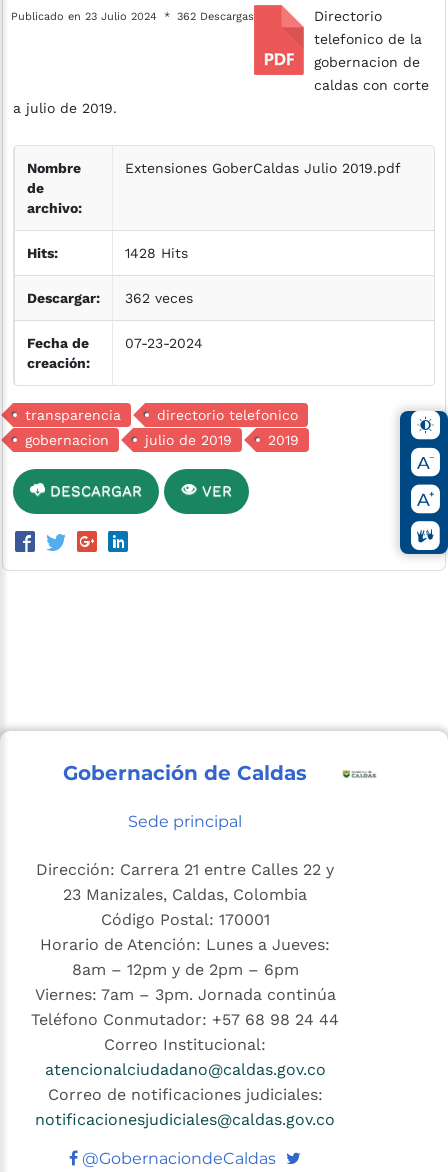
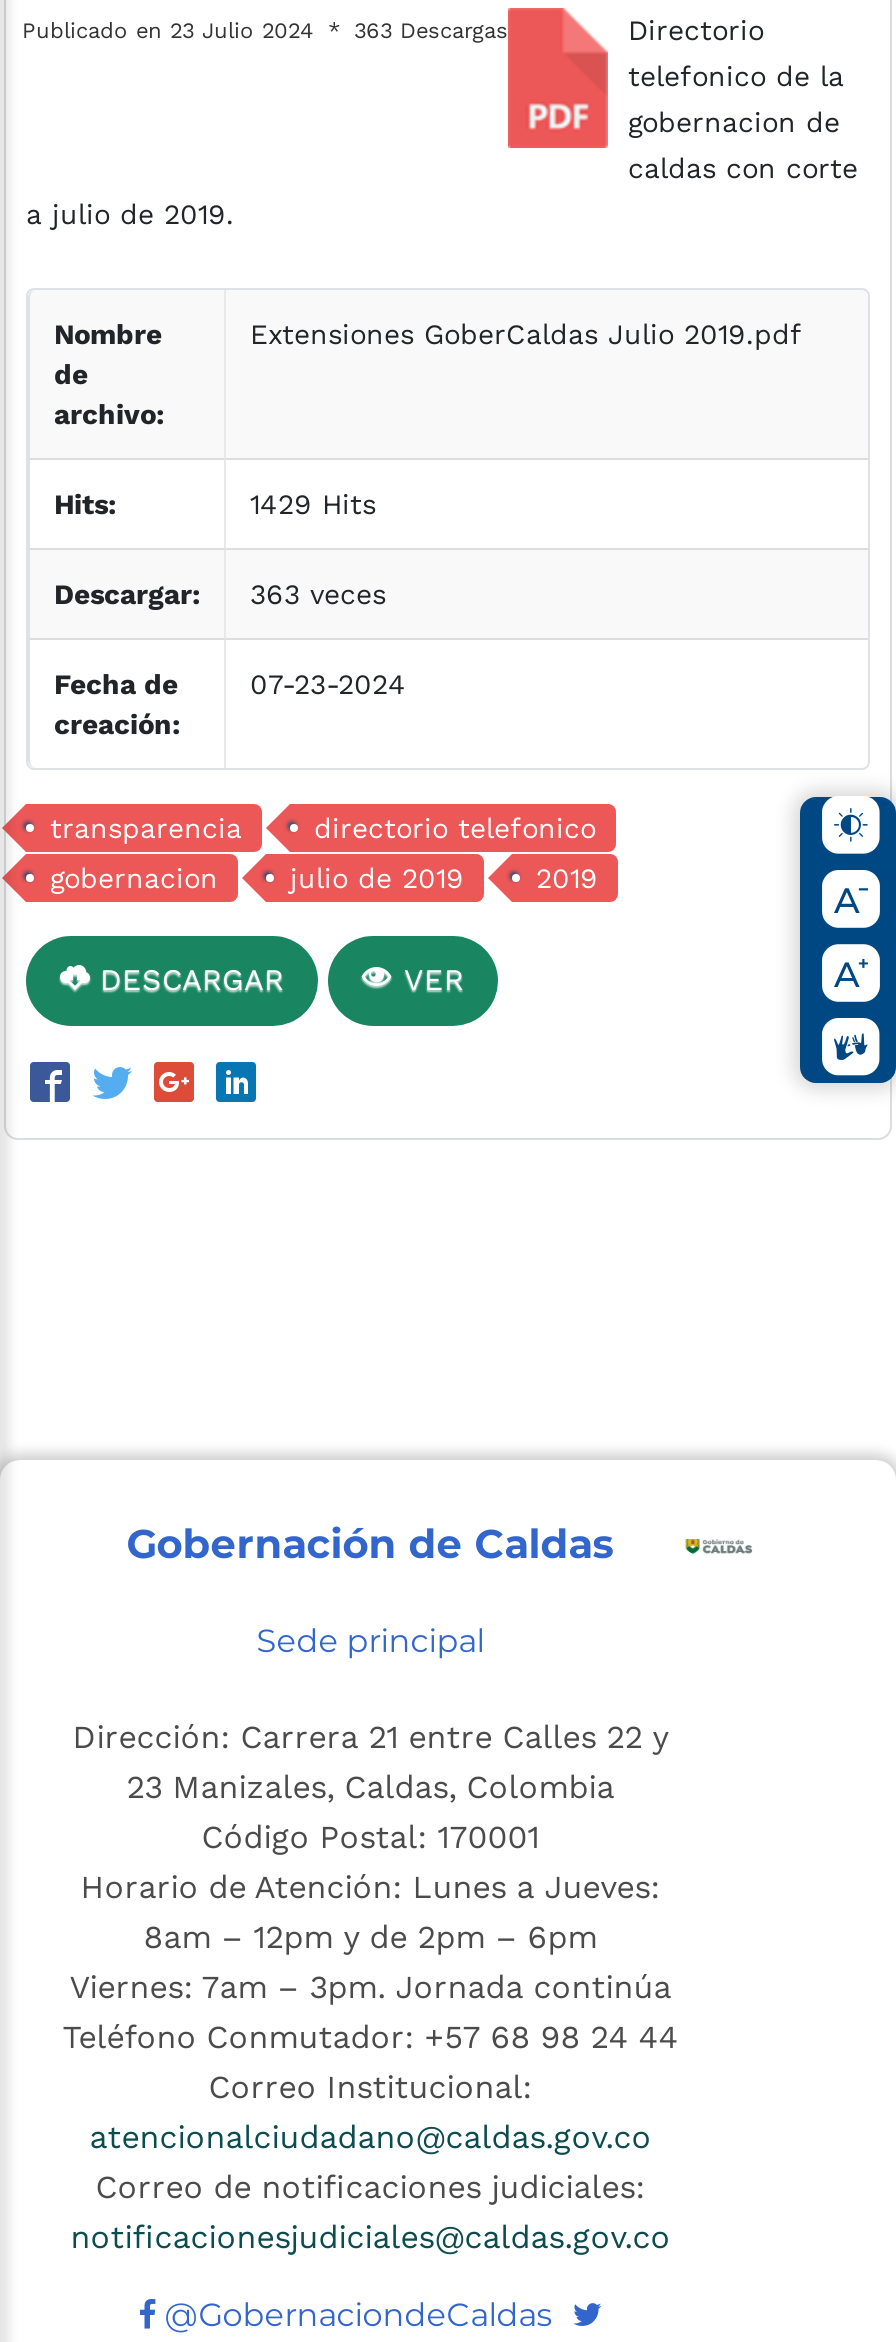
[11,10,254,23] Publicado en 23 Julio 2024 362 Descargas -> [22,18,508,44] Publicado en 23 Julio 2024 363 Descargas
[125,245,188,261] 1428 Hits -> [250,488,376,520] 1429 Hits
[27,290,193,306] Descargar: 362 veces -> [54,578,386,610] Descargar: 363 veces
[399,398,445,556] [image] -> [798,792,890,1108] [image]

